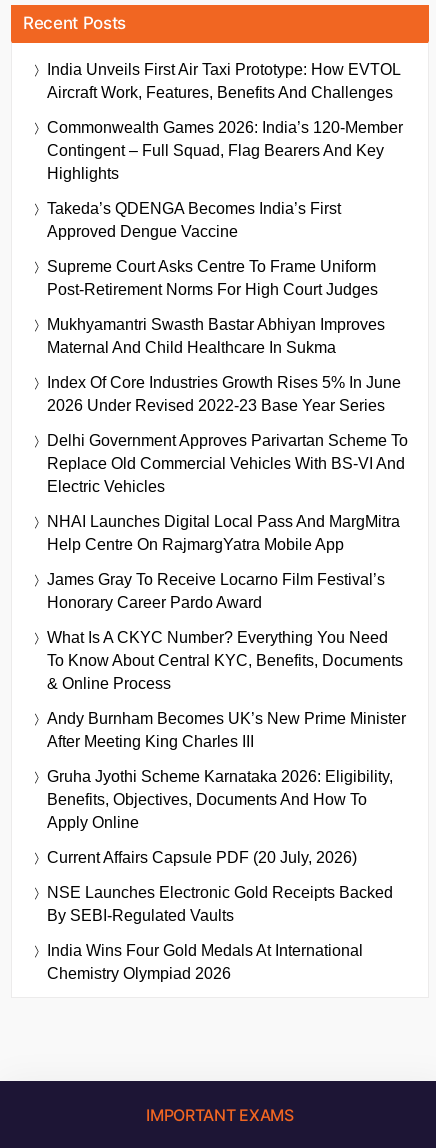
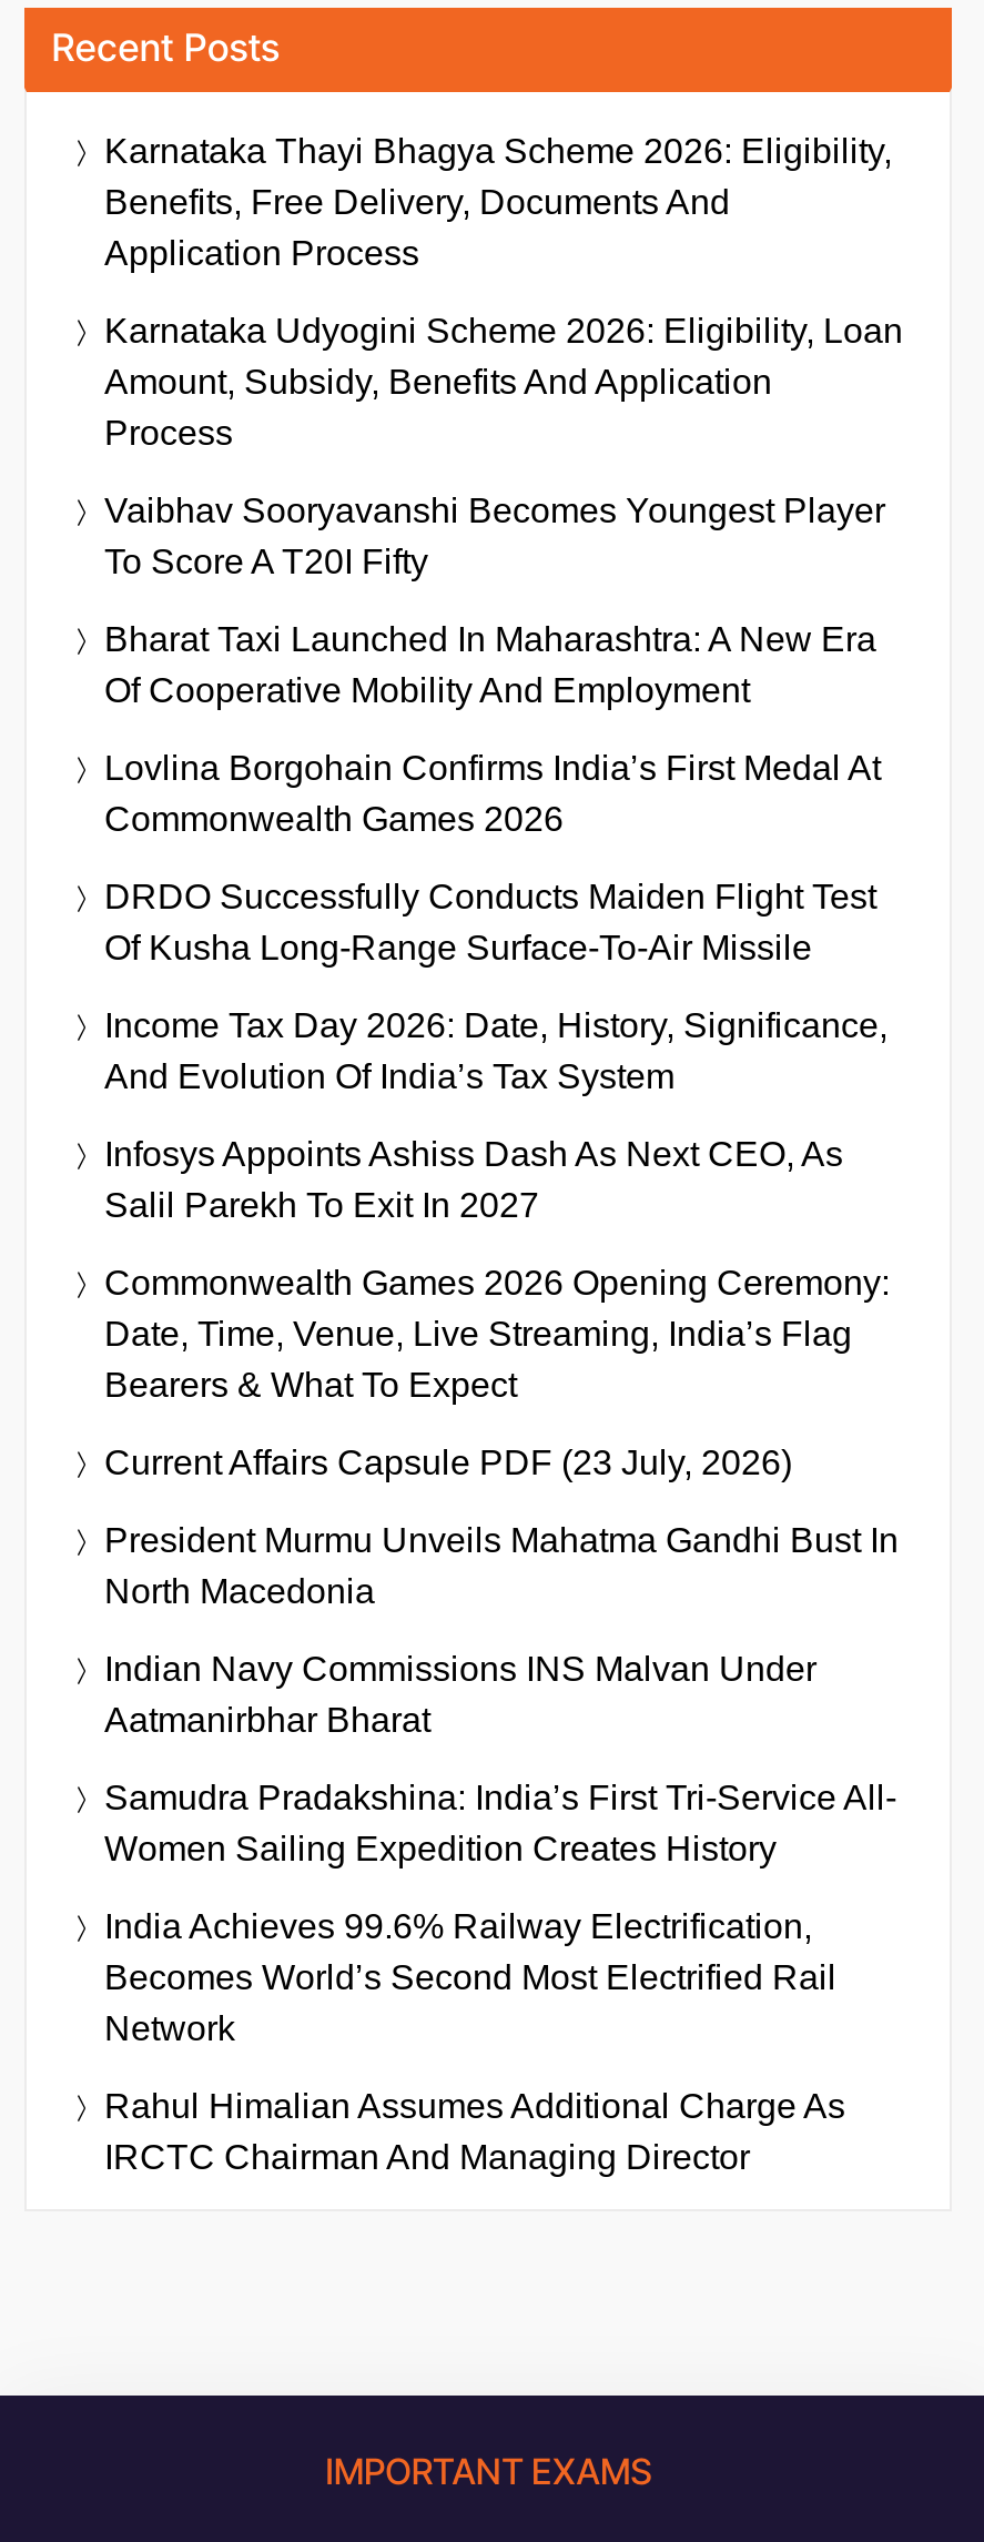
[47,61,400,101] India Unveils First Air Taxi Prototype: How EVTOL | Aircraft Work, Features, Benefits And Challenges -> [104,133,892,273] Karnataka Thayi Bhagya Scheme 2026: Eligibility, | Benefits, Free Delivery, Documents And | Application Process
[47,119,403,182] Commonwealth Games 2026: India’s 120-Member | Contingent – Full Squad, Flag Bearers And Key | Highlights -> [104,313,903,452] Karnataka Udyogini Scheme 2026: Eligibility, Loan | Amount, Subsidy, Benefits And Application | Process
[47,200,341,240] Takeda’s QDENGA Becomes India’s First | Approved Dengue Vaccine -> [104,492,885,581] Vaibhav Sooryavanshi Becomes Youngest Player | To Score A T20I Fifty
[47,258,378,298] Supreme Court Asks Centre To Frame Uniform | Post-Retirement Norms For High Court Judges -> [104,621,876,710] Bharat Taxi Launched In Maharashtra: A New Era | Of Cooperative Mobility And Employment
[47,316,385,356] Mukhyamantri Swasth Bastar Abhiyan Improves | Maternal And Child Healthcare In Sukma -> [104,750,881,839] Lovlina Borgohain Confirms India’s First Medal At | Commonwealth Games 2026
[47,374,401,414] Index Of Core Industries Growth Rises 5% In June | 2026 Under Revised 2022-23 Base Year Series -> [104,879,876,967] DRDO Successfully Conducts Maiden Flight Test | Of Kusha Long-Range Surface-To-Air Missile
[47,432,408,495] Delhi Government Approves Parivartan Scheme To | Replace Old Commercial Vehicles With BS-VI And | Electric Vehicles -> [104,1007,887,1096] Income Tax Day 2026: Date, History, Significance, | And Evolution Of India’s Tax System
[47,513,400,553] NHAI Launches Digital Local Pass And MargMitra | Help Centre On RajmargYatra Mobile App -> [104,1136,843,1225] Infosys Appoints Ashiss Dash As Next CEO, As | Salil Parekh To Exit In 2027
[47,571,385,611] James Gray To Receive Locarno Film Festival’s | Honorary Career Pardo Award -> [104,1265,890,1404] Commonwealth Games 2026 Opening Ceremony: | Date, Time, Venue, Live Streaming, India’s Flag | Bearers & What To Expect
[47,629,403,692] What Is A CKYC Number? Everything You Need | To Know About Central KYC, Benefits, Documents | & Online Process -> [104,1444,792,1482] Current Affairs Capsule PDF (23 July, 2026)
[47,710,406,750] Andy Burnham Becomes UK’s New Prime Minister | After Meeting King Charles III -> [104,1522,899,1611] President Murmu Unveils Mahatma Gandhi Bust In | North Macedonia
[47,768,393,831] Gruha Jyothi Scheme Karnataka 2026: Eligibility, | Benefits, Objectives, Documents And How To | Apply Online -> [104,1651,816,1740] Indian Navy Commissions INS Malvan Under | Aatmanirbhar Bharat
[47,849,357,866] Current Affairs Capsule PDF (20 July, 2026) -> [104,1780,896,1868] Samudra Pradakshina: India’s First Tri-Service All- | Women Sailing Expedition Creates History
[47,884,393,924] NSE Launches Electronic Gold Receipts Backed | By SEBI-Regulated Vaults -> [104,1908,836,2048] India Achieves 99.6% Railway Electrification, | Becomes World’s Second Most Electrified Rail | Network
[47,942,363,982] India Wins Four Gold Medals At International | Chemistry Olympiad 2026 -> [104,2088,845,2177] Rahul Himalian Assumes Additional Charge As | IRCTC Chairman And Managing Director

